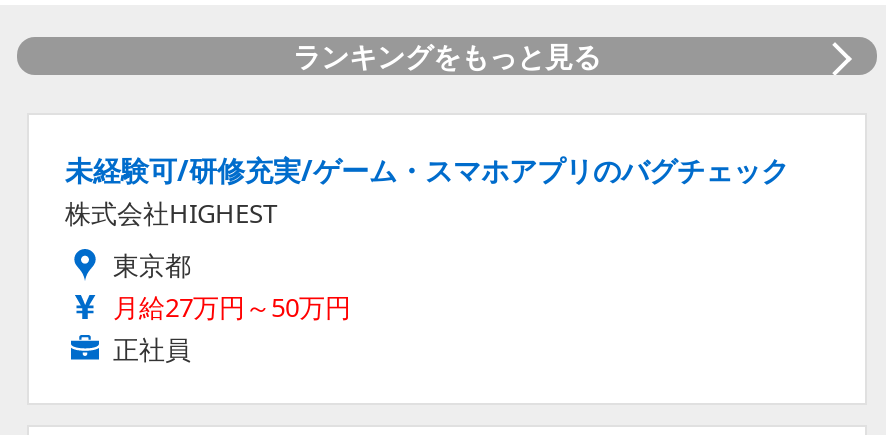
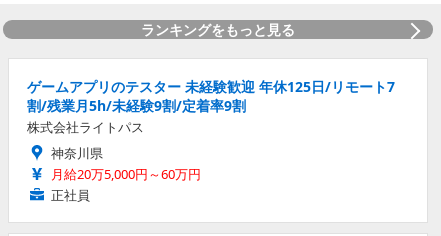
[65,152,789,326] 未経験可/研修充実/ゲーム・スマホアプリのバグチェック | 株式会社HIGHEST | 東京都 | 月給27万円～50万円 -> [27,77,395,183] ゲームアプリのテスター 未経験歓迎 年休125日/リモート7 | 割/残業月5h/未経験9割/定着率9割 | 株式会社ライトパス | 神奈川県 | 月給20万5,000円～60万円

